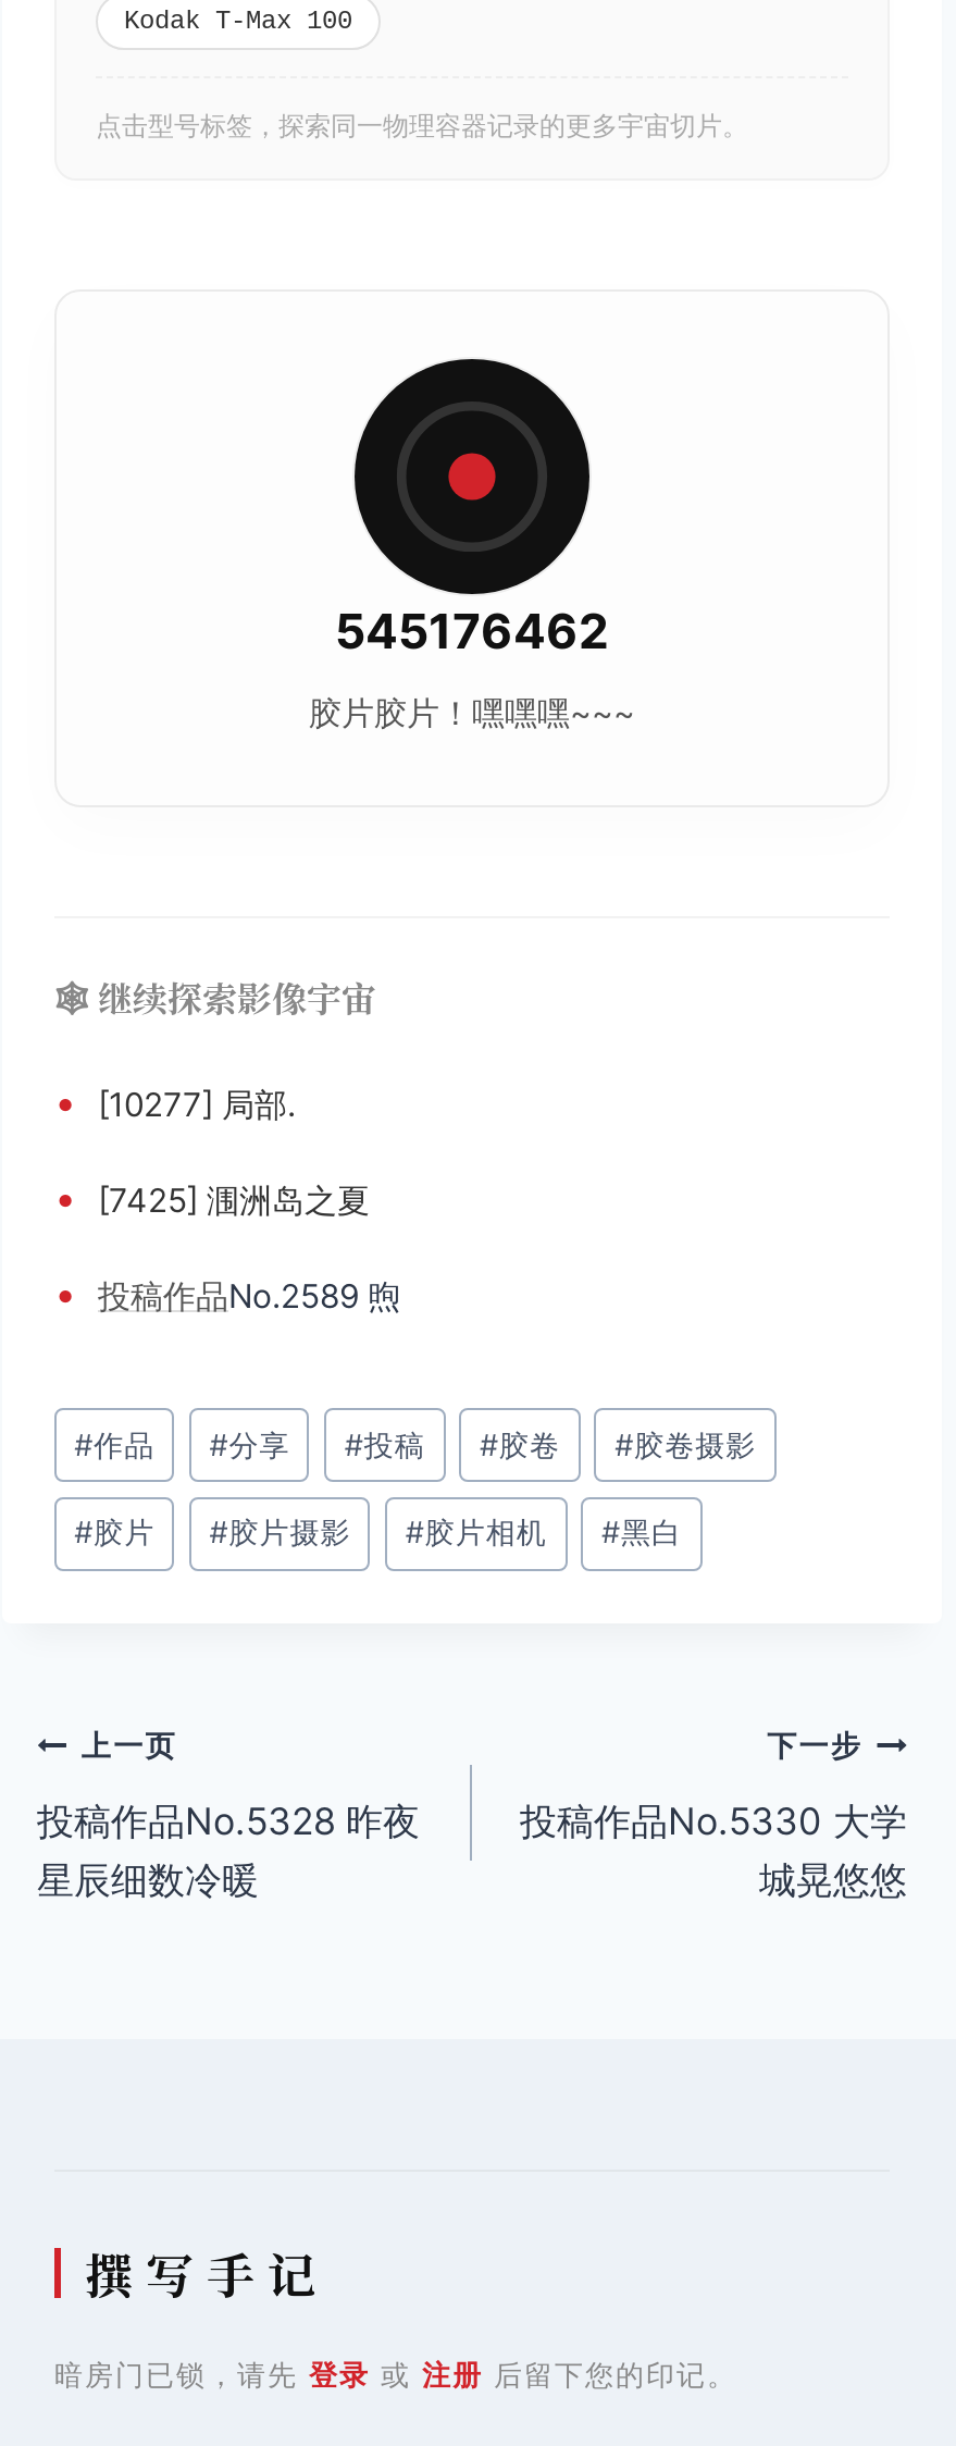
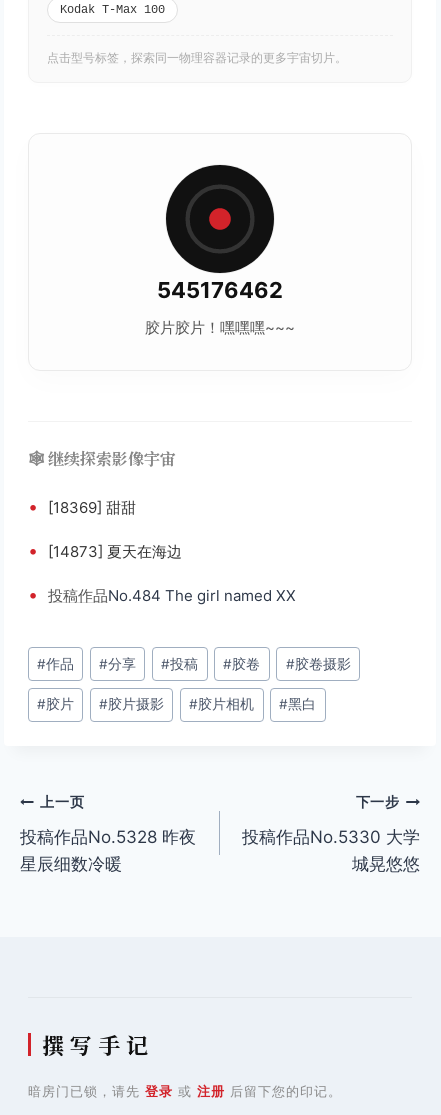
[54,1080,296,1126] • [10277] 局部. -> [28,496,136,517] • [18369] 甜甜
[54,1176,370,1221] • [7425] 涠洲岛之夏 -> [28,540,182,561] • [14873] 夏天在海边
[54,1272,400,1317] • 投稿作品No.2589 煦 -> [28,584,296,605] • 投稿作品No.484 The girl named XX

